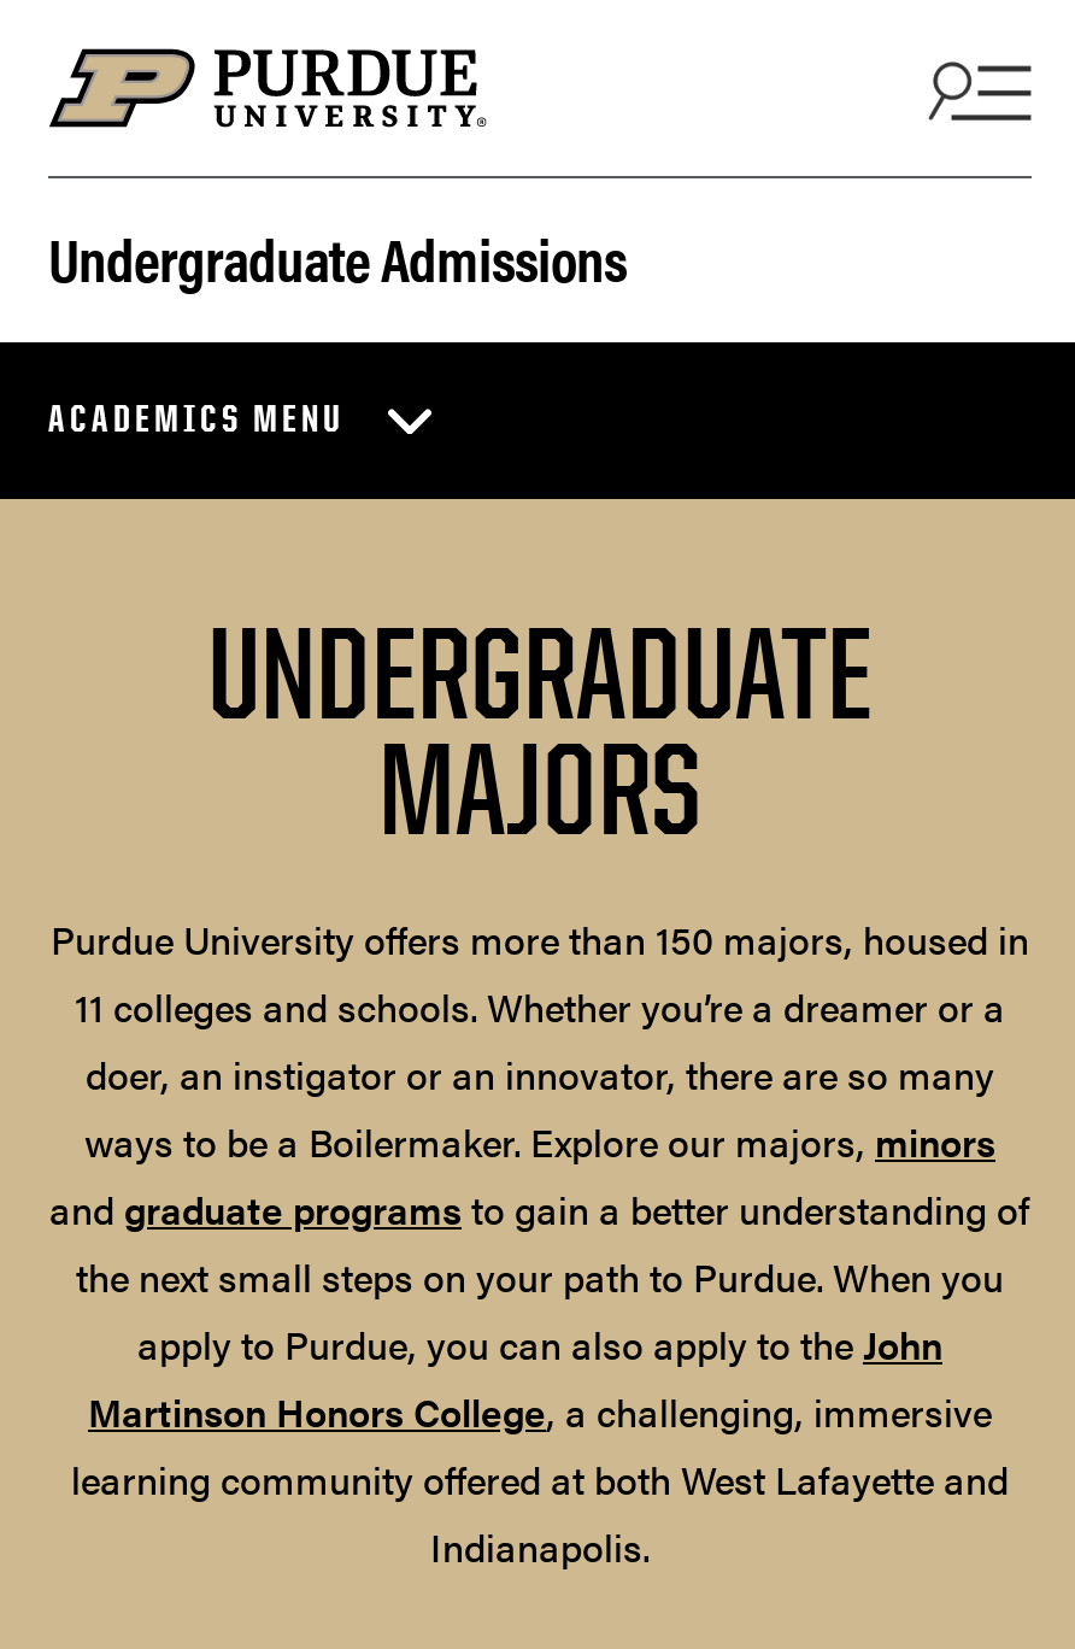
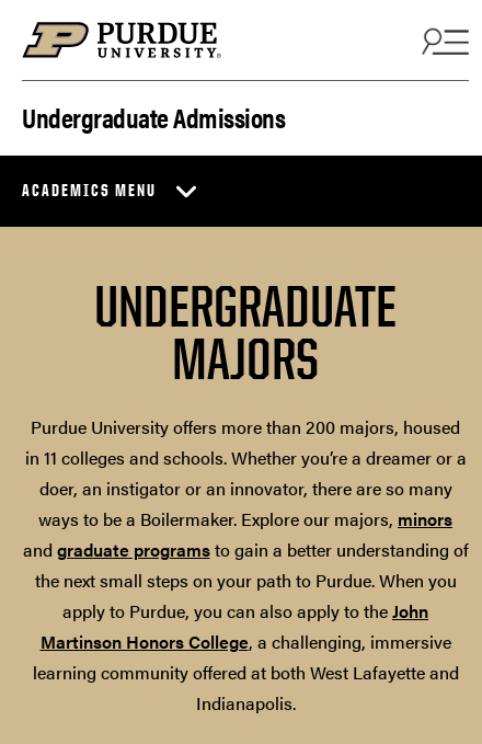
[51,912,1029,1035] Purdue University offers more than 150 majors, housed in | 11 colleges and schools. Whether you’re a dreamer or a -> [25,414,466,470] Purdue University offers more than 200 majors, housed | in 11 colleges and schools. Whether you’re a dreamer or a

